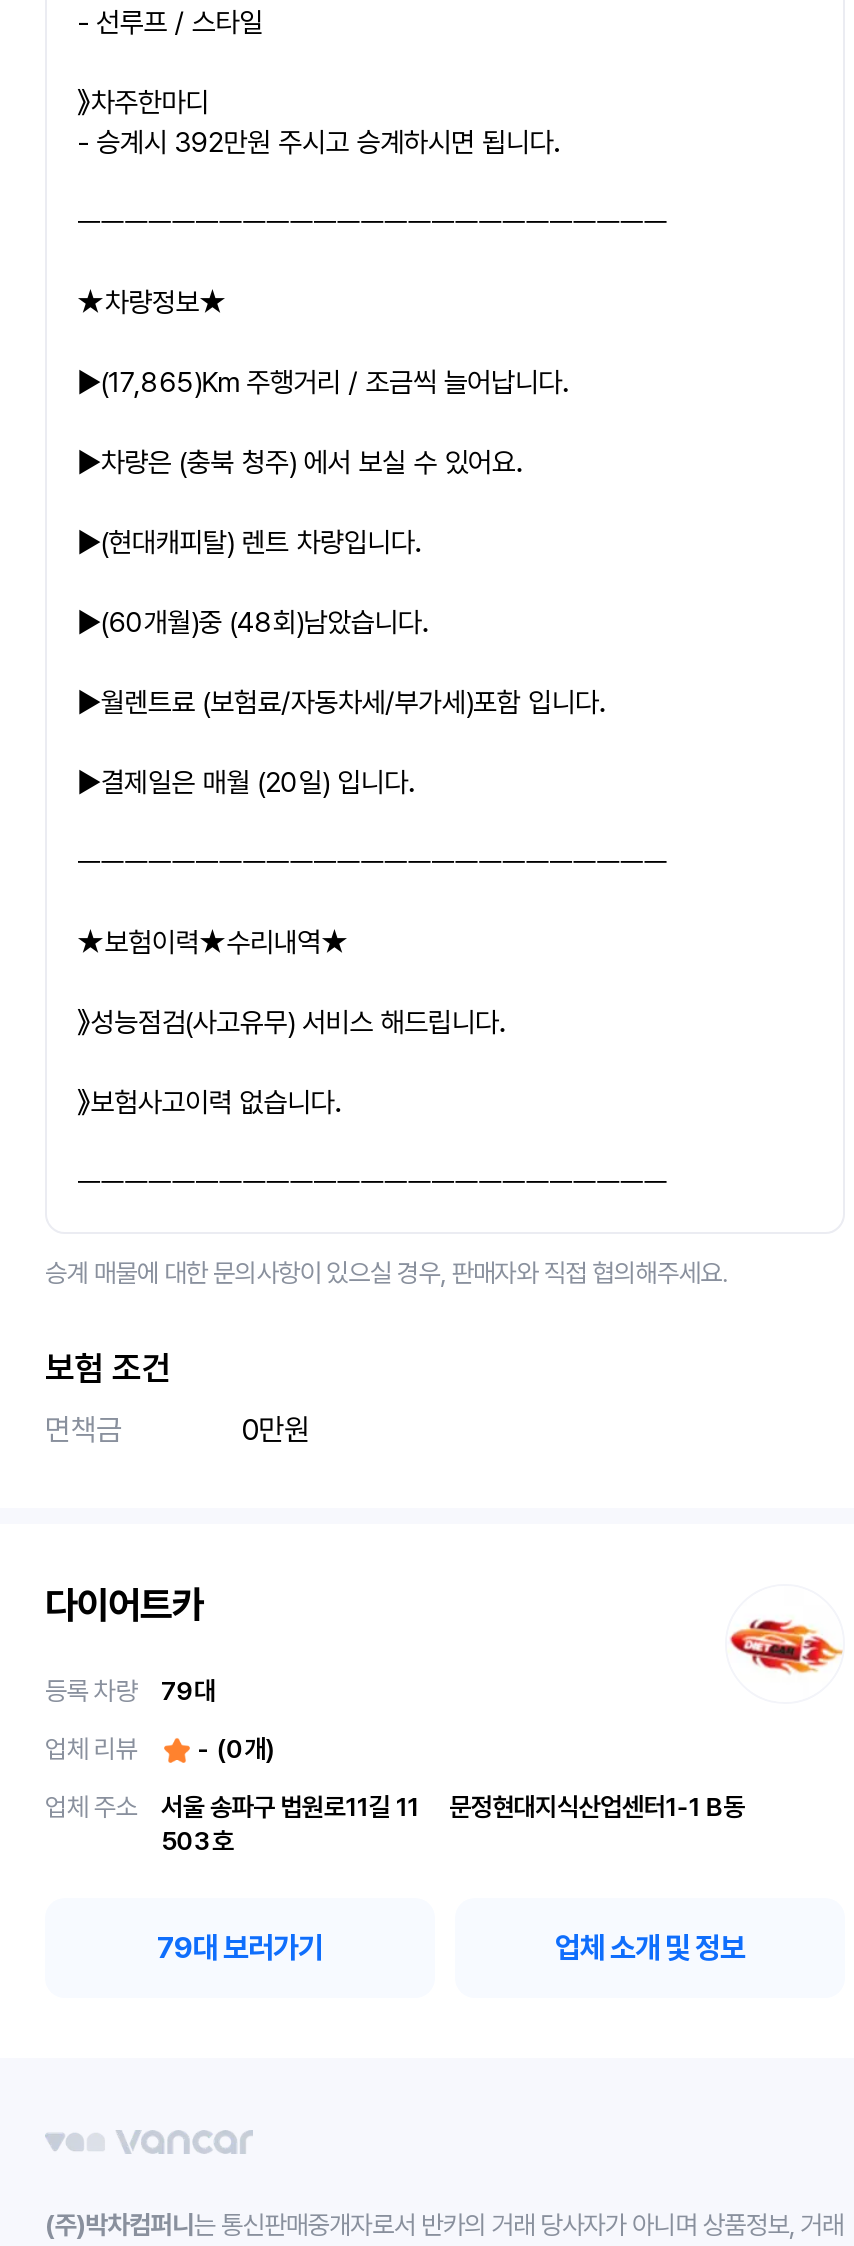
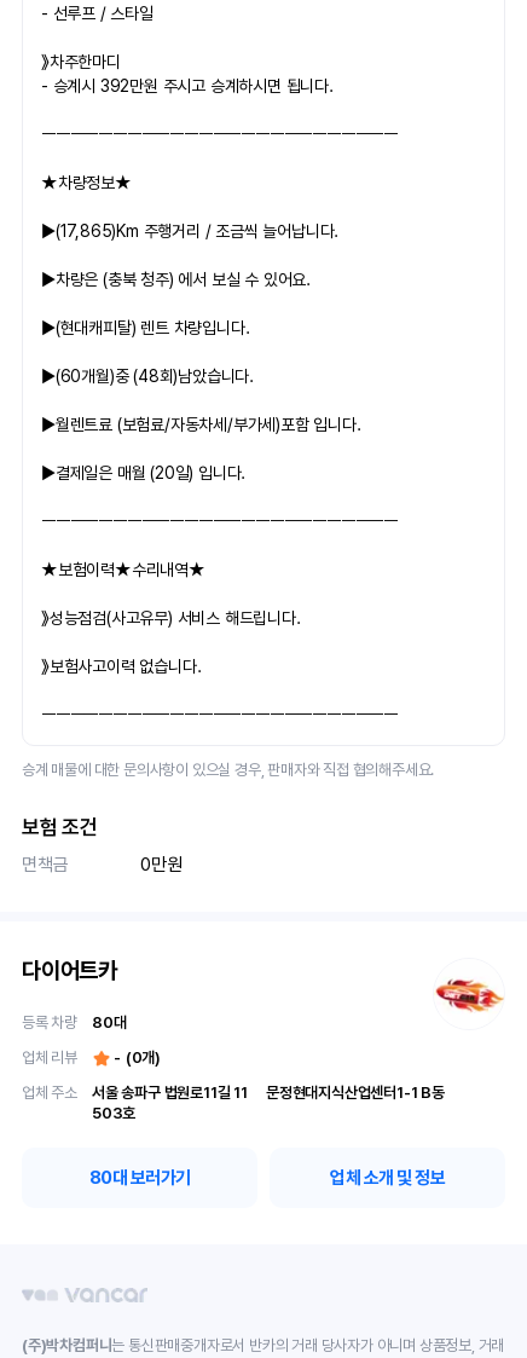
[45,1676,216,1706] 등록 차량 79대 -> [22,1013,126,1031] 등록 차량 80대
[157,1930,323,1966] 79대 보러가기 -> [89,1167,190,1189] 80대 보러가기

